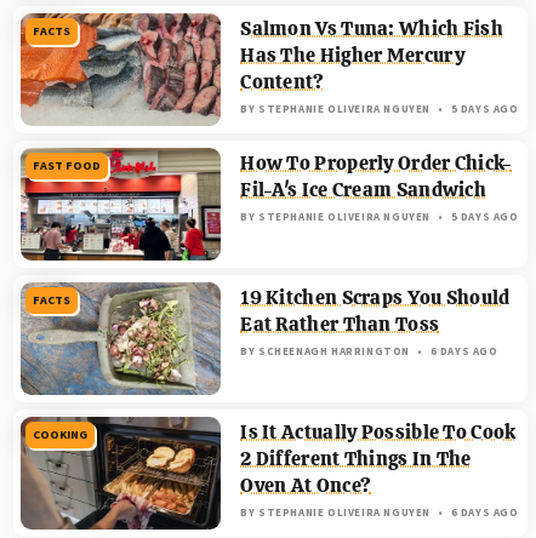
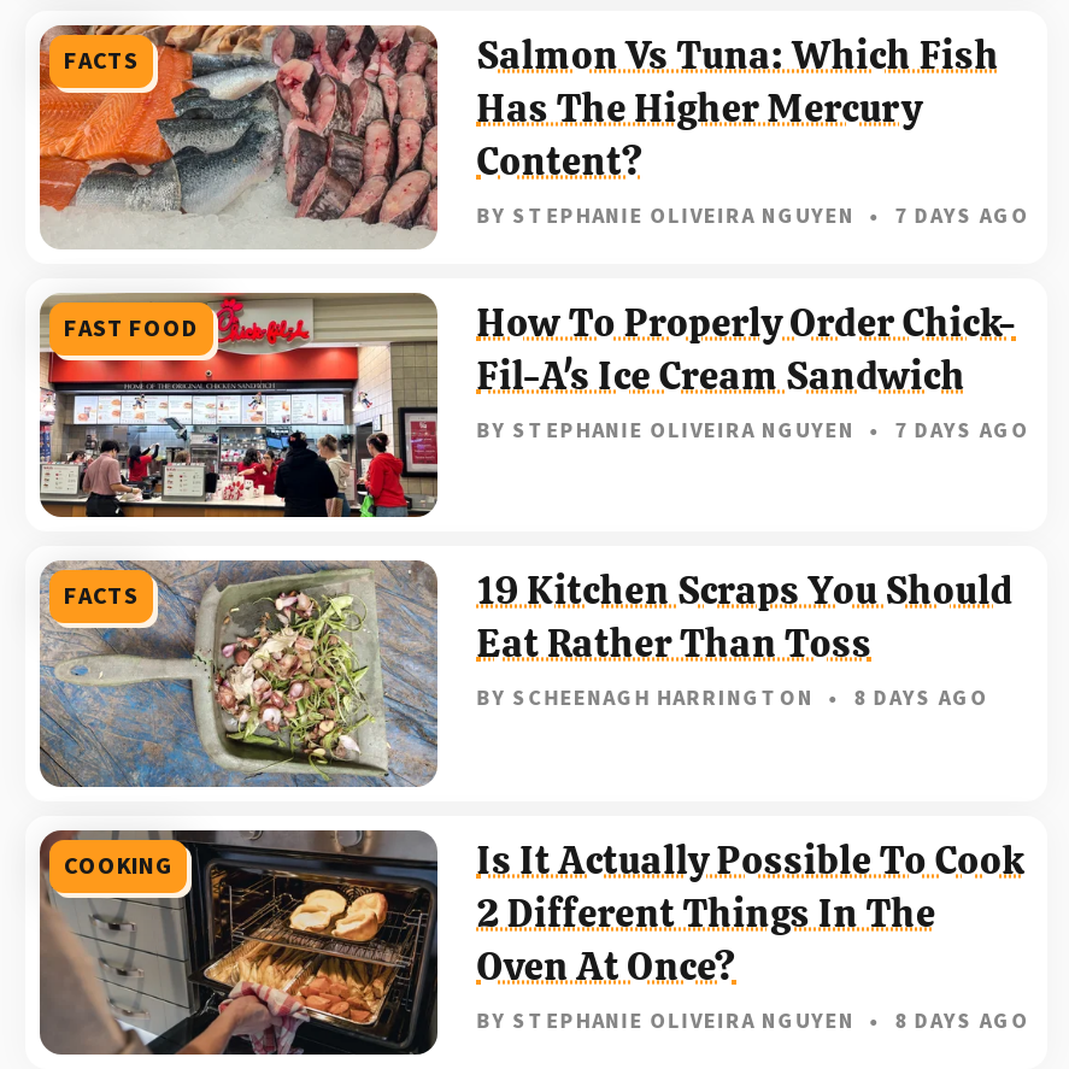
[240,102,519,118] BY STEPHANIE OLIVEIRA NGUYEN 5 DAYS AGO -> [477,202,1030,233] BY STEPHANIE OLIVEIRA NGUYEN 7 DAYS AGO
[240,210,519,226] BY STEPHANIE OLIVEIRA NGUYEN 5 DAYS AGO -> [477,416,1030,448] BY STEPHANIE OLIVEIRA NGUYEN 7 DAYS AGO
[240,344,498,360] BY SCHEENAGH HARRINGTON 6 DAYS AGO -> [477,684,989,715] BY SCHEENAGH HARRINGTON 8 DAYS AGO
[240,506,519,521] BY STEPHANIE OLIVEIRA NGUYEN 6 DAYS AGO -> [477,1005,1030,1036] BY STEPHANIE OLIVEIRA NGUYEN 8 DAYS AGO

